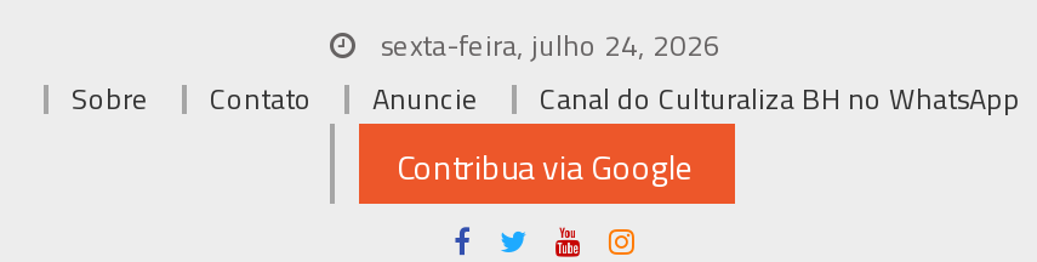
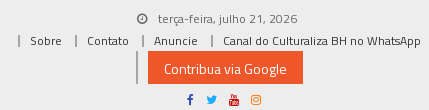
[374,22,720,68] sexta-feira, julho 24, 2026 -> [154,9,296,28] terça-feira, julho 21, 2026

